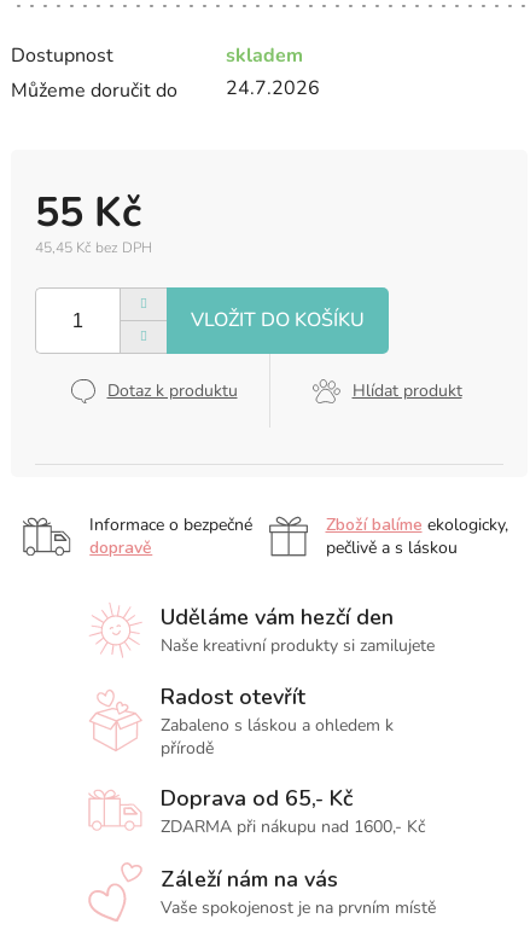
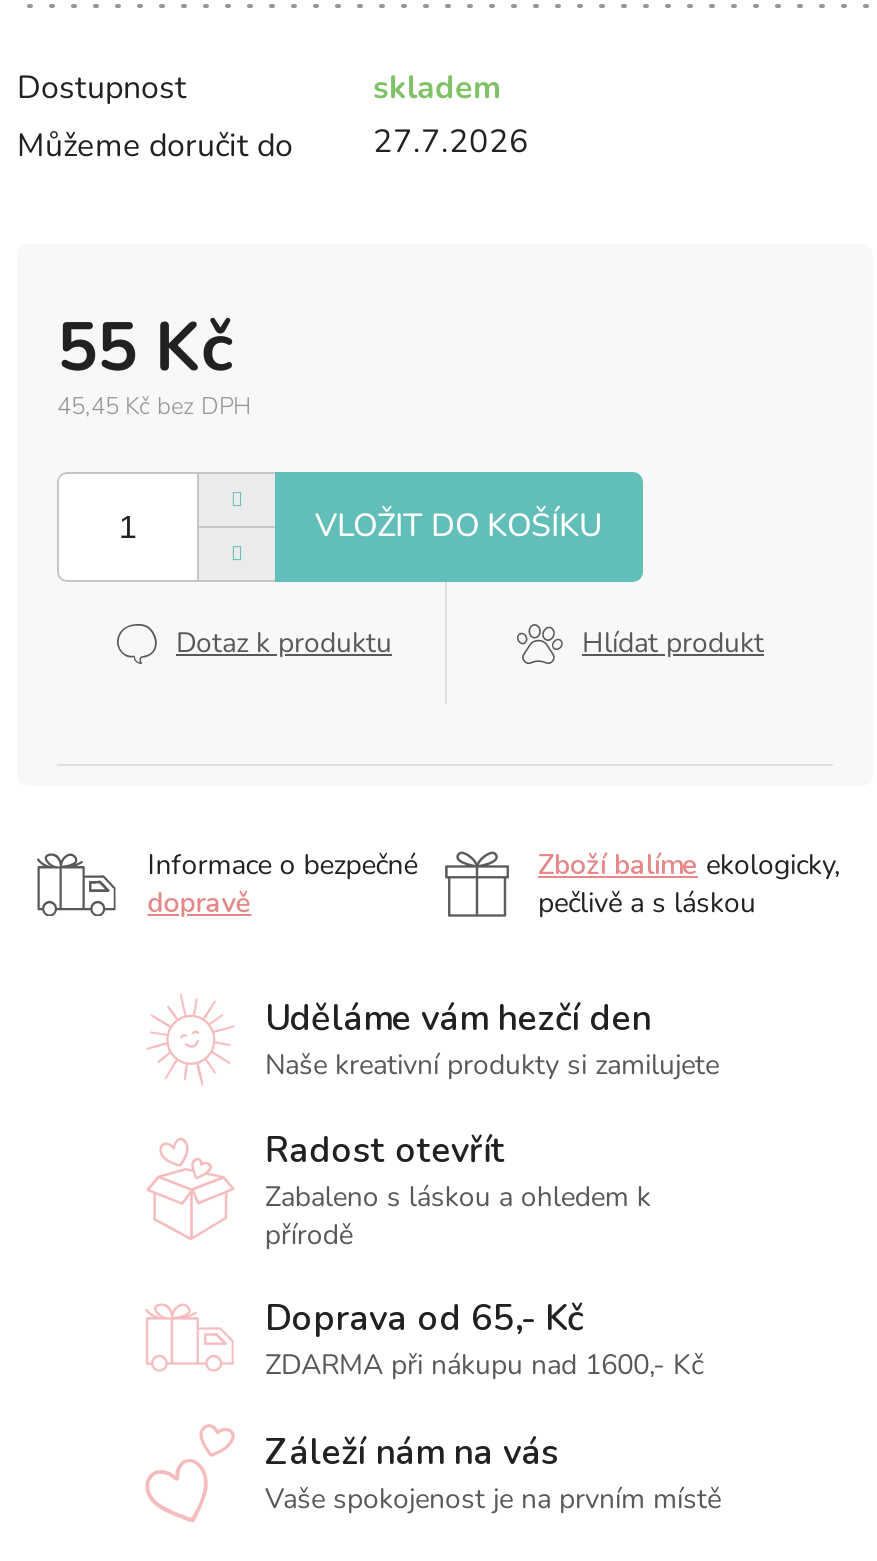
[11,75,320,104] Můžeme doručit do 24.7.2026 -> [17,120,529,168] Můžeme doručit do 27.7.2026

